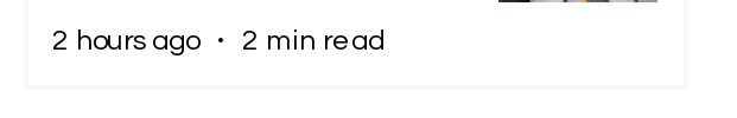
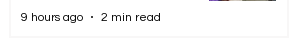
[52,25,385,56] 2 hours ago 2 min read -> [21,11,161,24] 9 hours ago 2 min read

